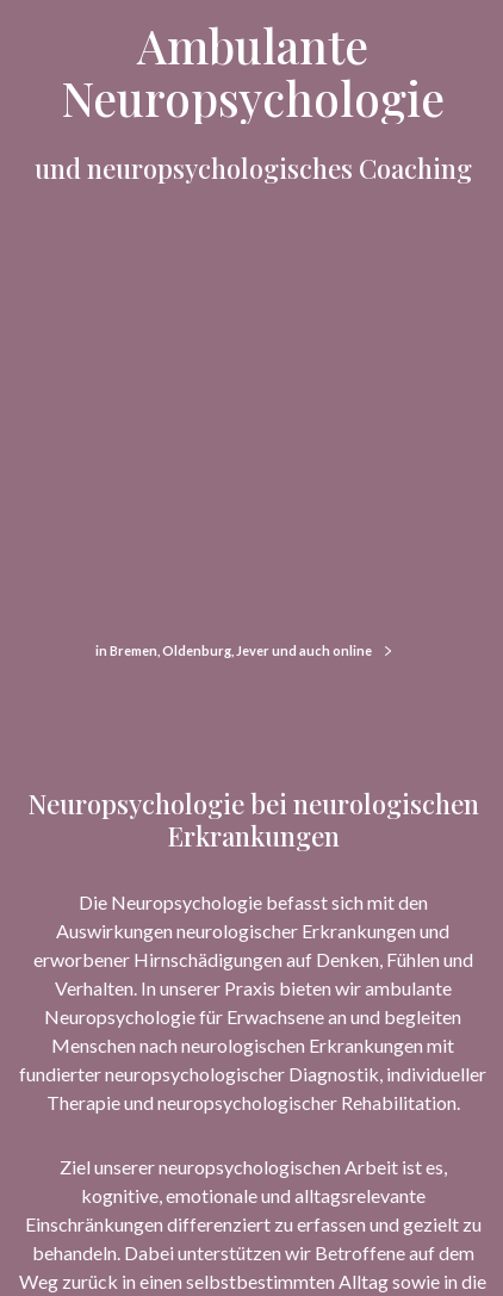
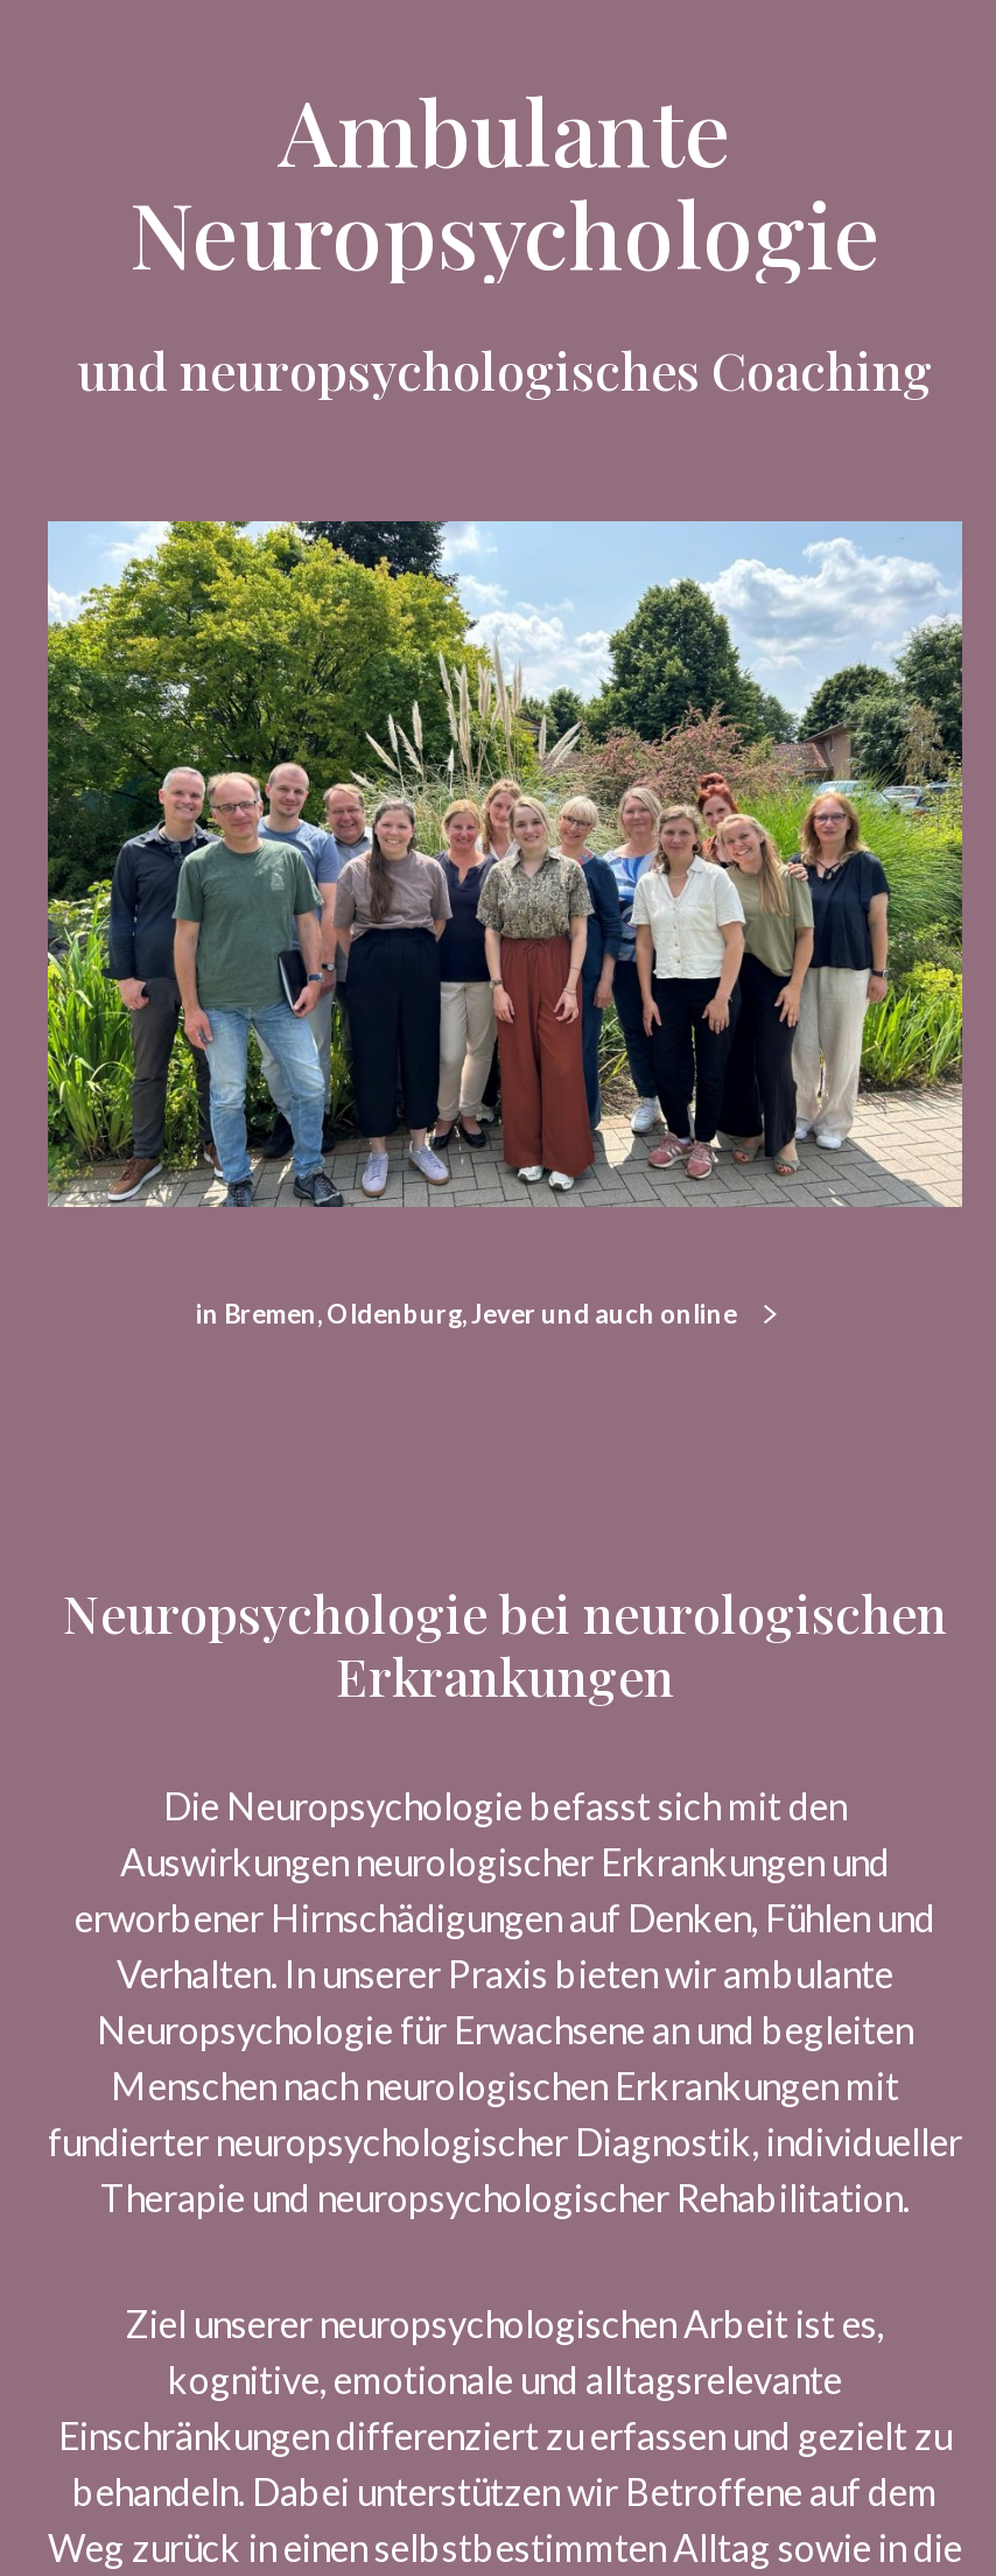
none -> [45,519,965,1209] [image]

